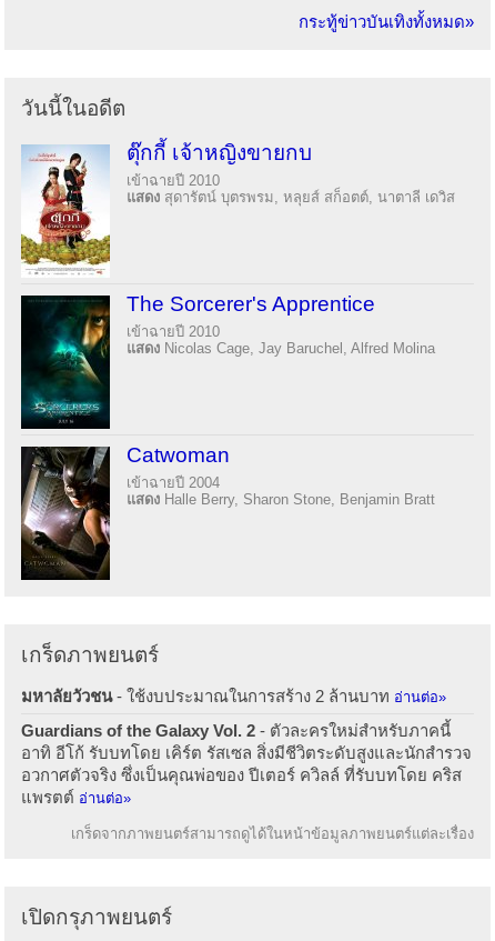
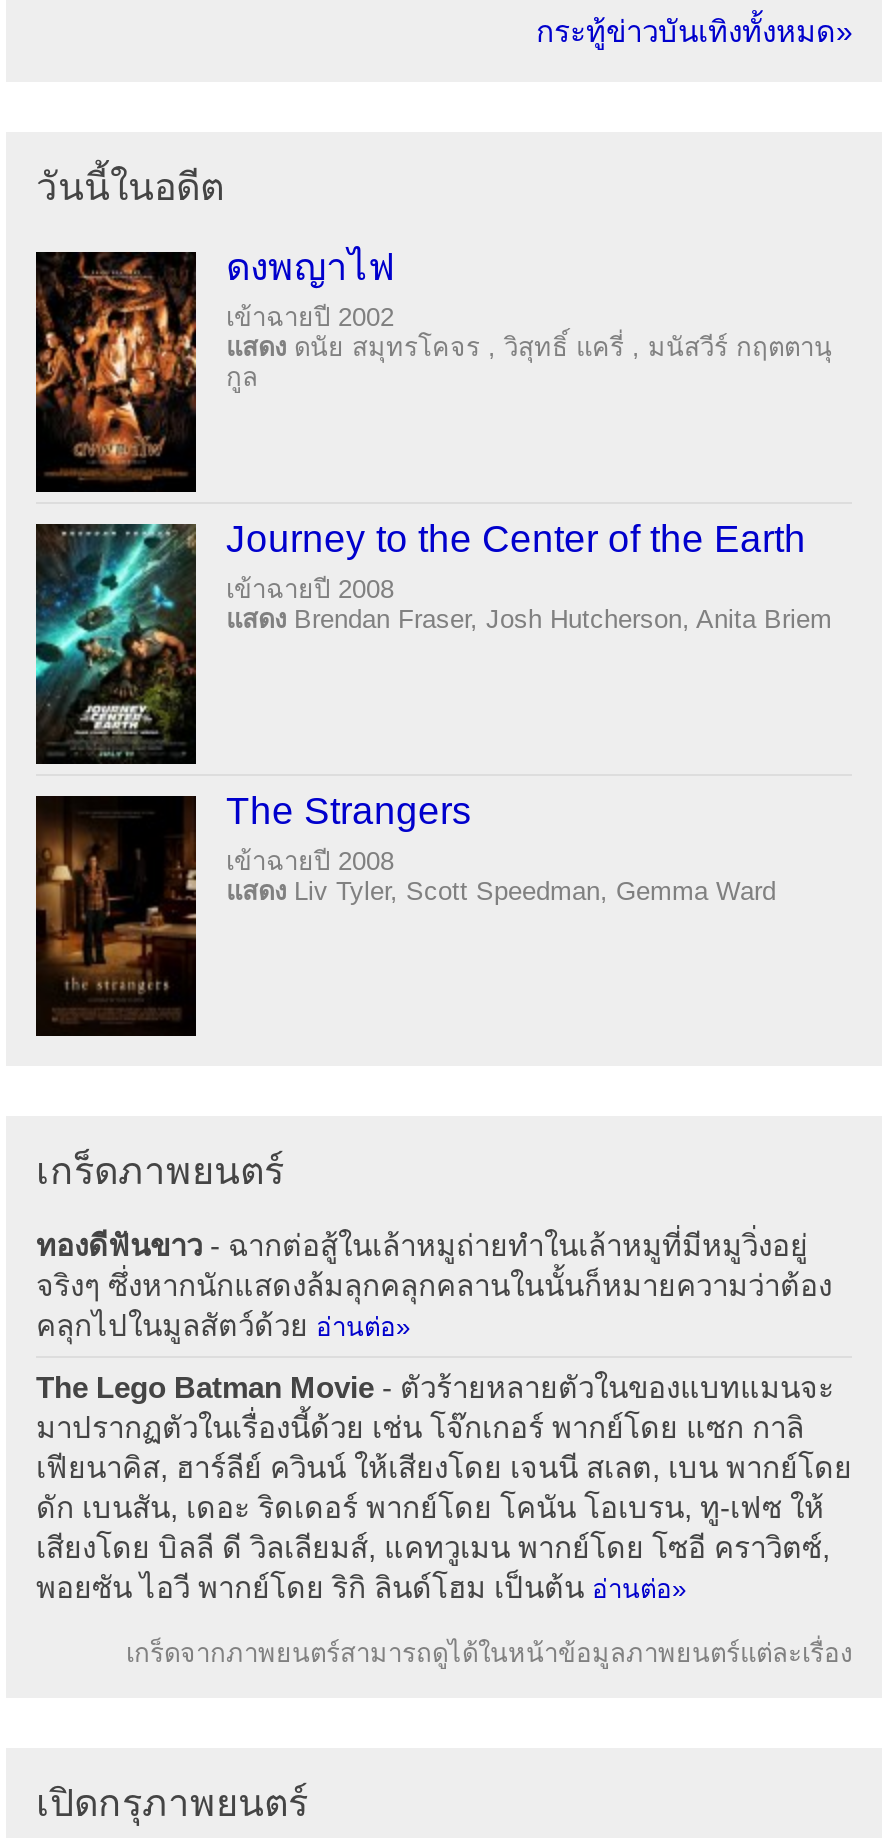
[20,141,455,278] [image] | ตุ๊กกี้ เจ้าหญิงขายกบ | เข้าฉายปี 2010 | แสดงสุดารัตน์ บุตรพรม, หลุยส์ สก็อตต์, นาตาลี เดวิส -> [34,245,832,494] [image] | ดงพญาไฟ | เข้าฉายปี 2002 | แสดงดนัย สมุทรโคจร , วิสุทธิ์ แครี่ , มนัสวีร์ กฤตตานุ | กูล
[20,292,435,424] [image] | The Sorcerer's Apprentice | เข้าฉายปี 2010 | แสดงNicolas Cage, Jay Baruchel, Alfred Molina -> [34,517,832,758] [image] | Journey to the Center of the Earth | เข้าฉายปี 2008 | แสดงBrendan Fraser, Josh Hutcherson, Anita Briem
[20,443,435,577] [image] | Catwoman | เข้าฉายปี 2004 | แสดงHalle Berry, Sharon Stone, Benjamin Bratt -> [34,789,776,1026] [image] | The Strangers | เข้าฉายปี 2008 | แสดงLiv Tyler, Scott Speedman, Gemma Ward
[21,686,446,705] มหาลัยวัวชน- ใช้งบประมาณในการสร้าง 2 ล้านบาทอ่านต่อ» -> [36,1227,832,1341] ทองดีฟันขาว- ฉากต่อสู้ในเล้าหมูถ่ายทำในเล้าหมูที่มีหมูวิ่งอยู่ | จริงๆ ซึ่งหากนักแสดงล้มลุกคลุกคลานในนั้นก็หมายความว่าต้อง | คลุกไปในมูลสัตว์ด้วยอ่านต่อ»
[21,720,472,806] Guardians of the Galaxy Vol. 2 - ตัวละครใหม่สำหรับภาคนี้ | อาทิ อีโก้ รับบทโดย เคิร์ต รัสเซล สิ่งมีชีวิตระดับสูงและนักสำรวจ | อวกาศตัวจริง ซึ่งเป็นคุณพ่อของ ปีเตอร์ ควิลล์ ที่รับบทโดย คริส | แพรตต์อ่านต่อ» -> [36,1369,852,1603] The Lego Batman Movie - ตัวร้ายหลายตัวในของแบทแมนจะ | มาปรากฏตัวในเรื่องนี้ด้วย เช่น โจ๊กเกอร์ พากย์โดย แซก กาลิ | เฟียนาคิส, ฮาร์ลีย์ ควินน์ ให้เสียงโดย เจนนี สเลต, เบน พากย์โดย | ดัก เบนสัน, เดอะ ริดเดอร์ พากย์โดย โคนัน โอเบรน, ทู-เฟซ ให้ | เสียงโดย บิลลี ดี วิลเลียมส์, แคทวูเมน พากย์โดย โซอี คราวิตซ์, | พอยซัน ไอวี พากย์โดย ริกิ ลินด์โฮม เป็นต้นอ่านต่อ»

